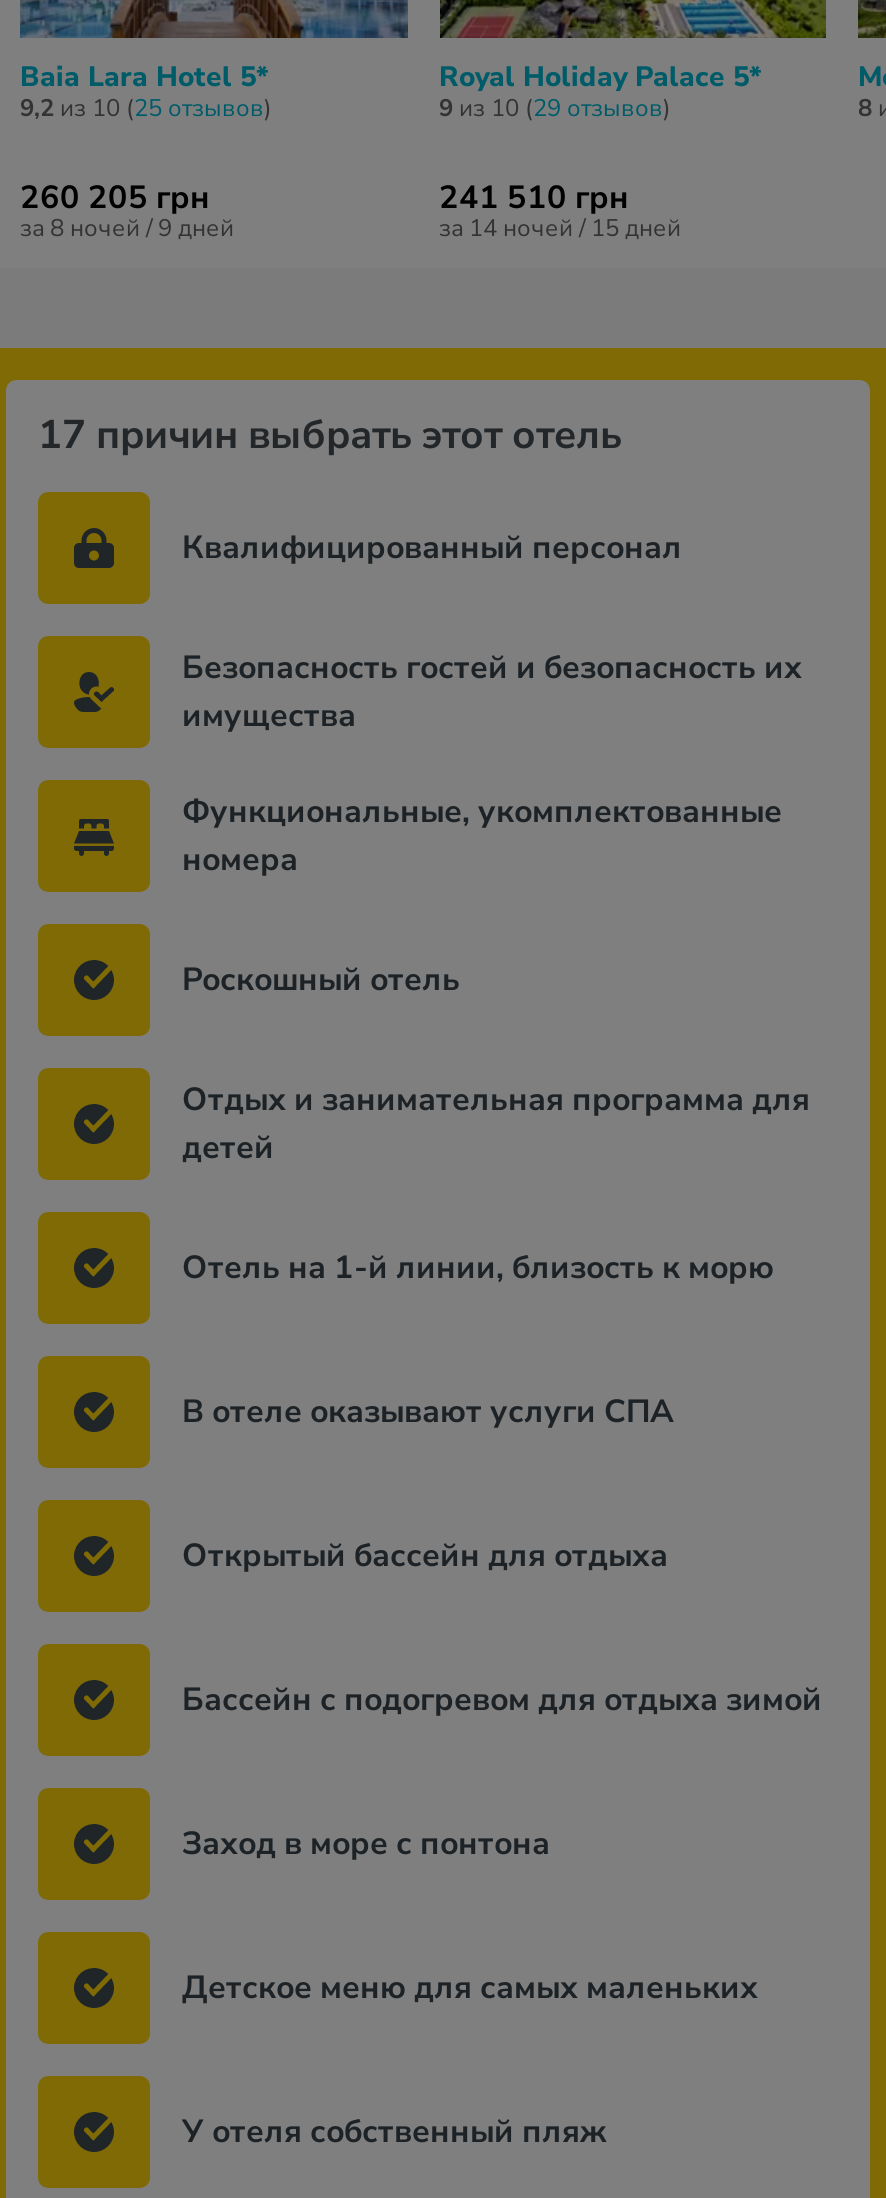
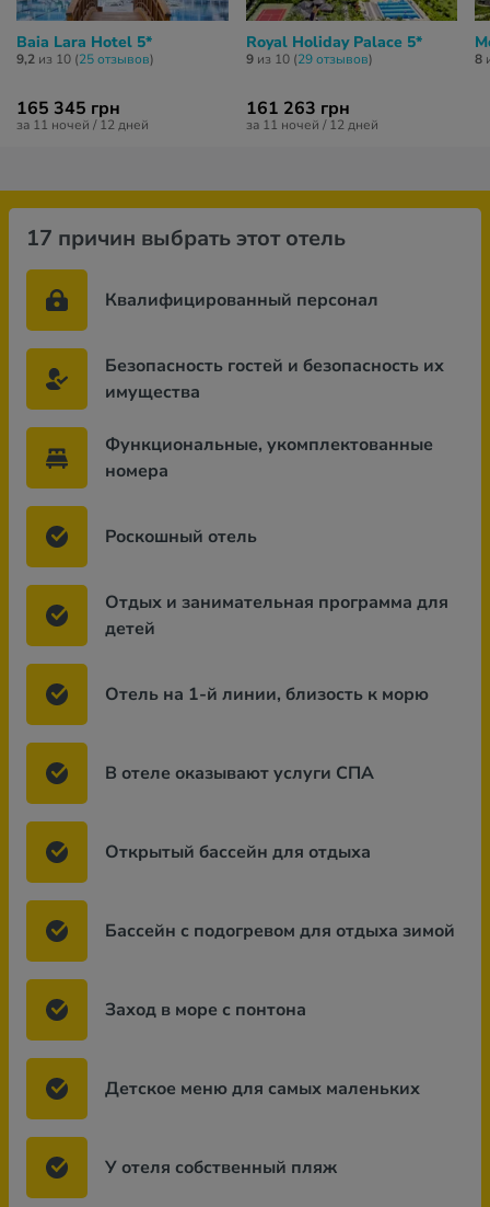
[20,176,210,220] 260 205 грн -> [16,96,120,120] 165 345 грн
[439,176,629,220] 241 510 грн -> [246,96,349,120] 161 263 грн
[20,212,234,244] за 8 ночей / 9 дней -> [16,116,149,134] за 11 ночей / 12 дней
[439,212,681,244] за 14 ночей / 15 дней -> [246,116,378,134] за 11 ночей / 12 дней

